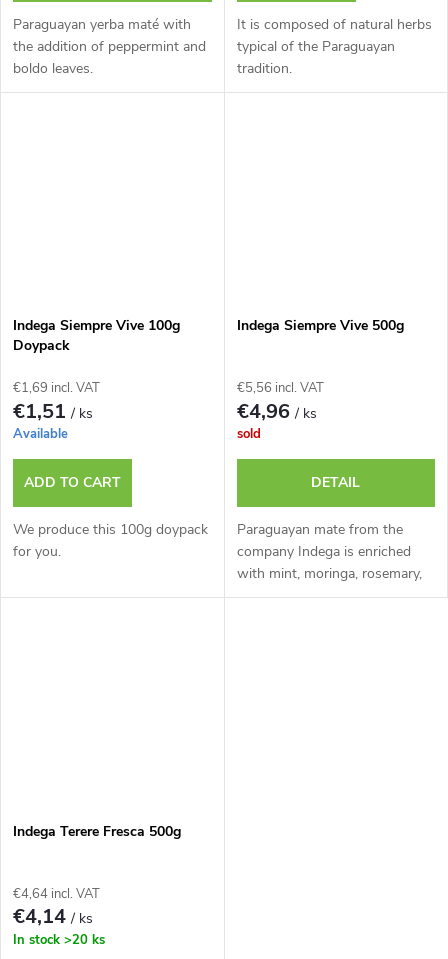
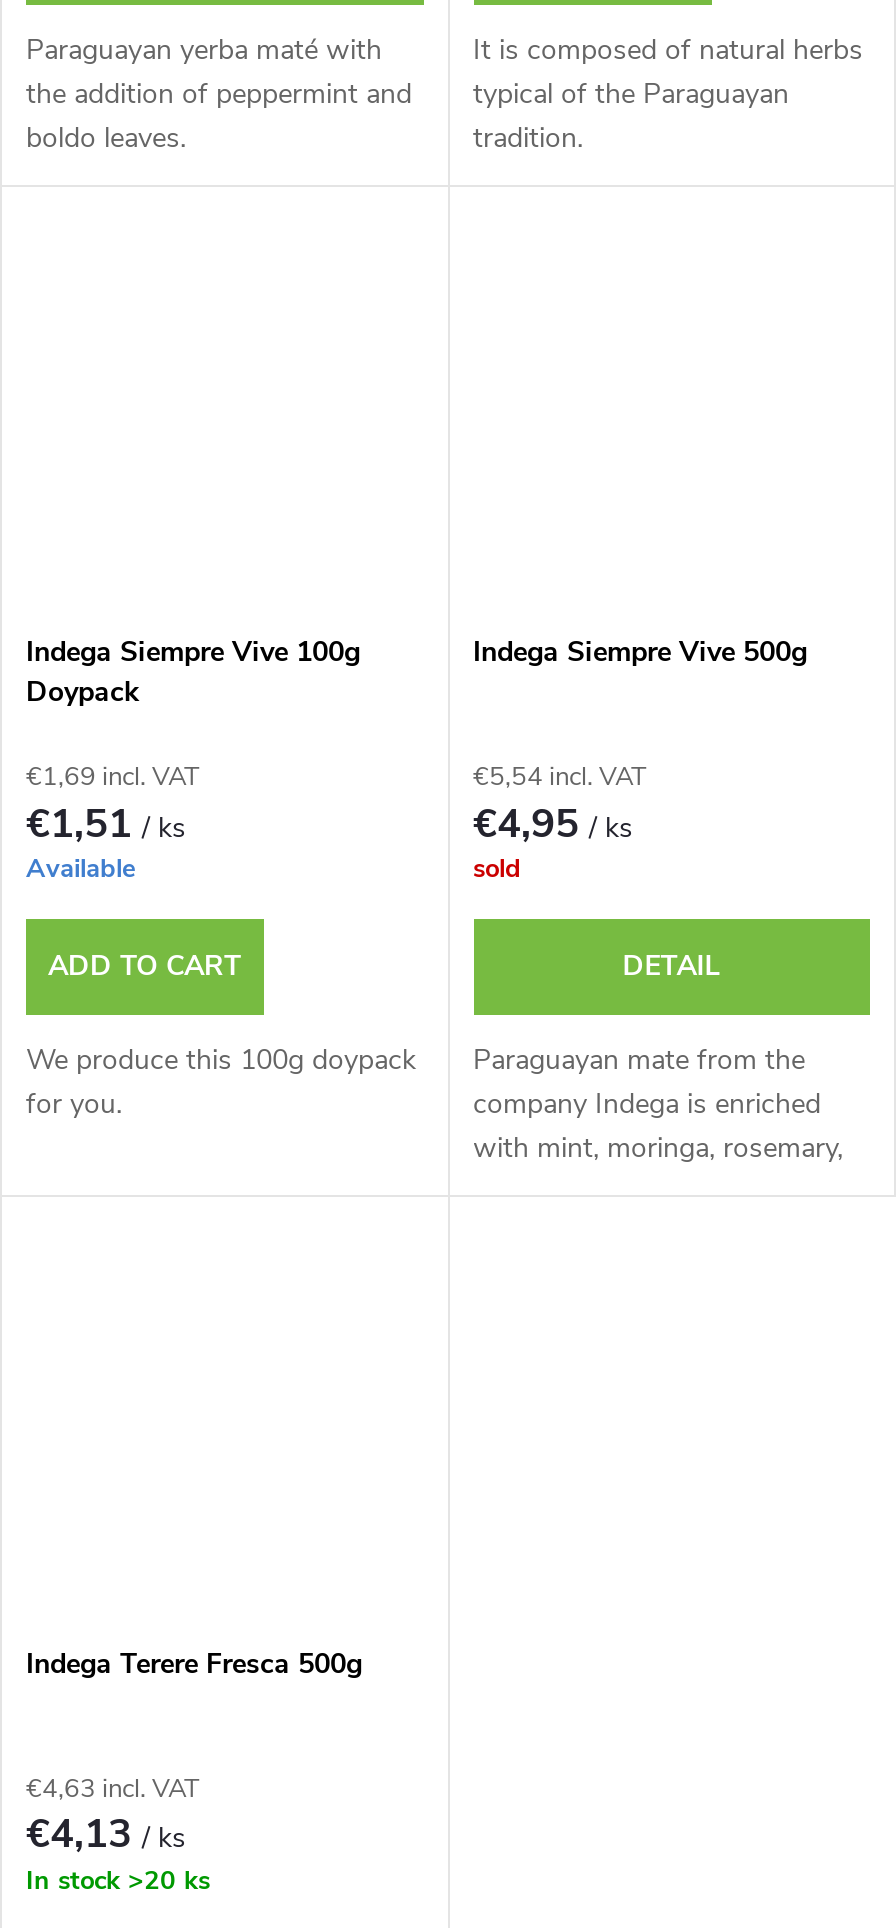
[236,379,323,397] €5,56 incl. VAT -> [473,760,647,796] €5,54 incl. VAT
[236,398,316,425] €4,96 / ks -> [473,797,633,851] €4,95 / ks
[13,884,100,902] €4,64 incl. VAT -> [26,1770,200,1806] €4,63 incl. VAT
[13,903,93,930] €4,14 / ks -> [26,1807,186,1861] €4,13 / ks

